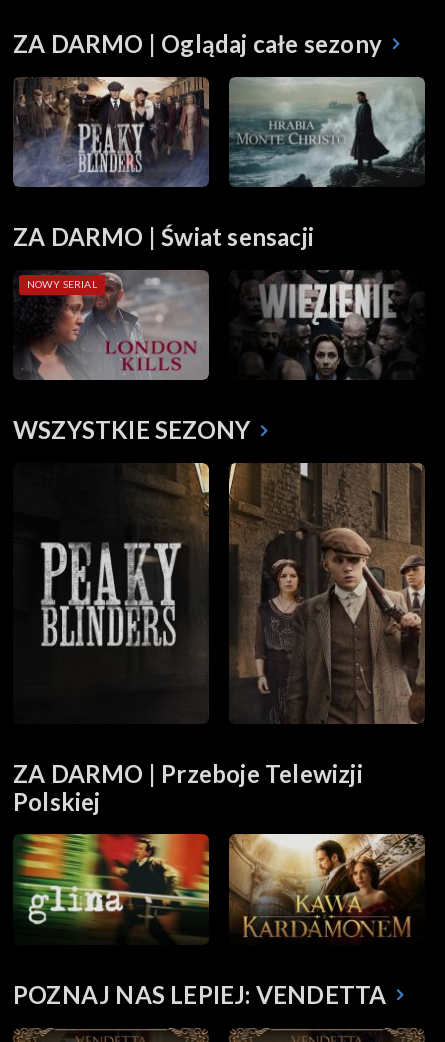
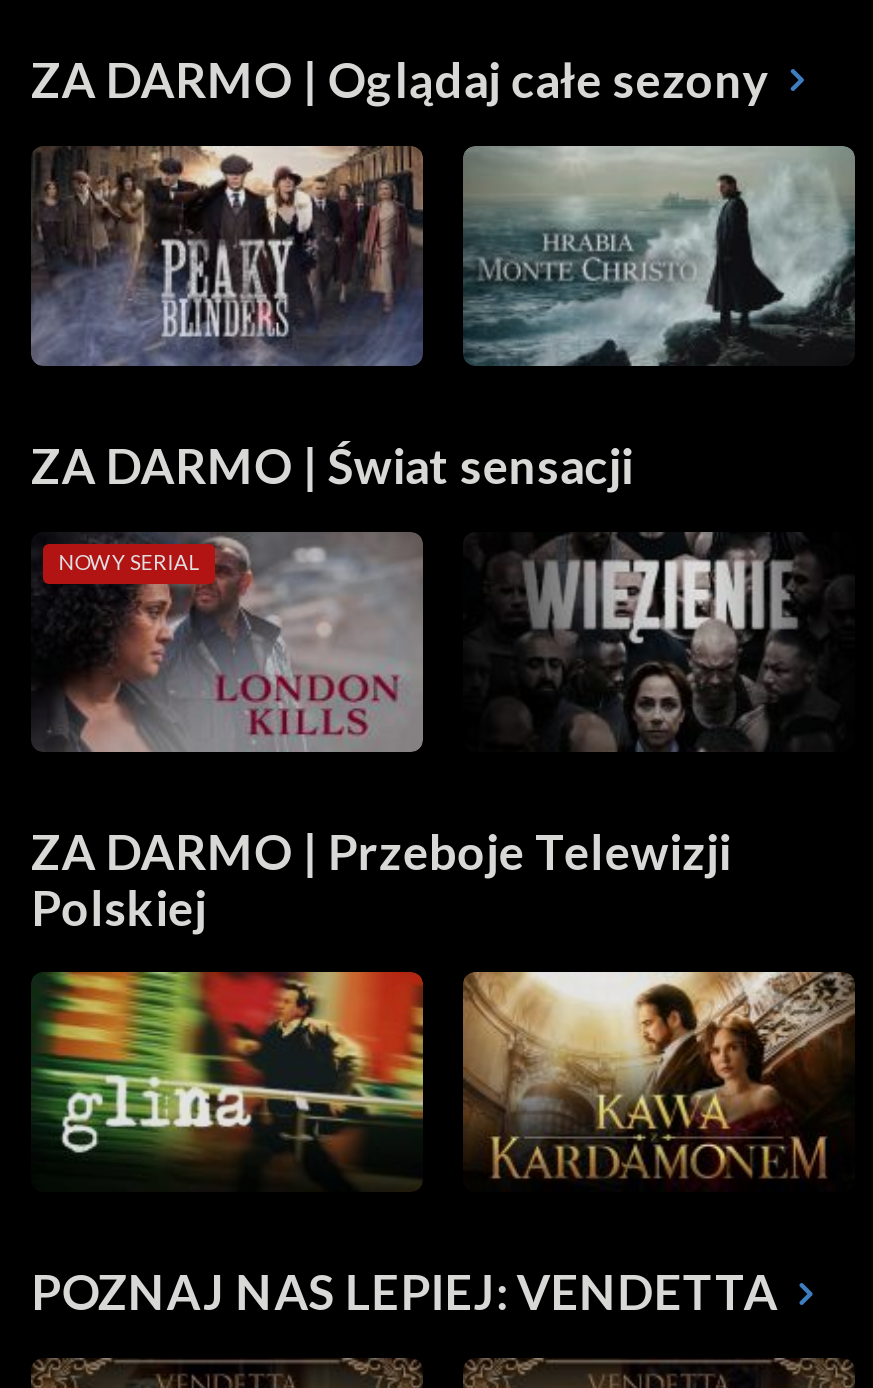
[13,415,250,444] WSZYSTKIE SEZONY -> none
[14,462,209,724] [image] -> none
[228,462,426,725] [image] -> none

